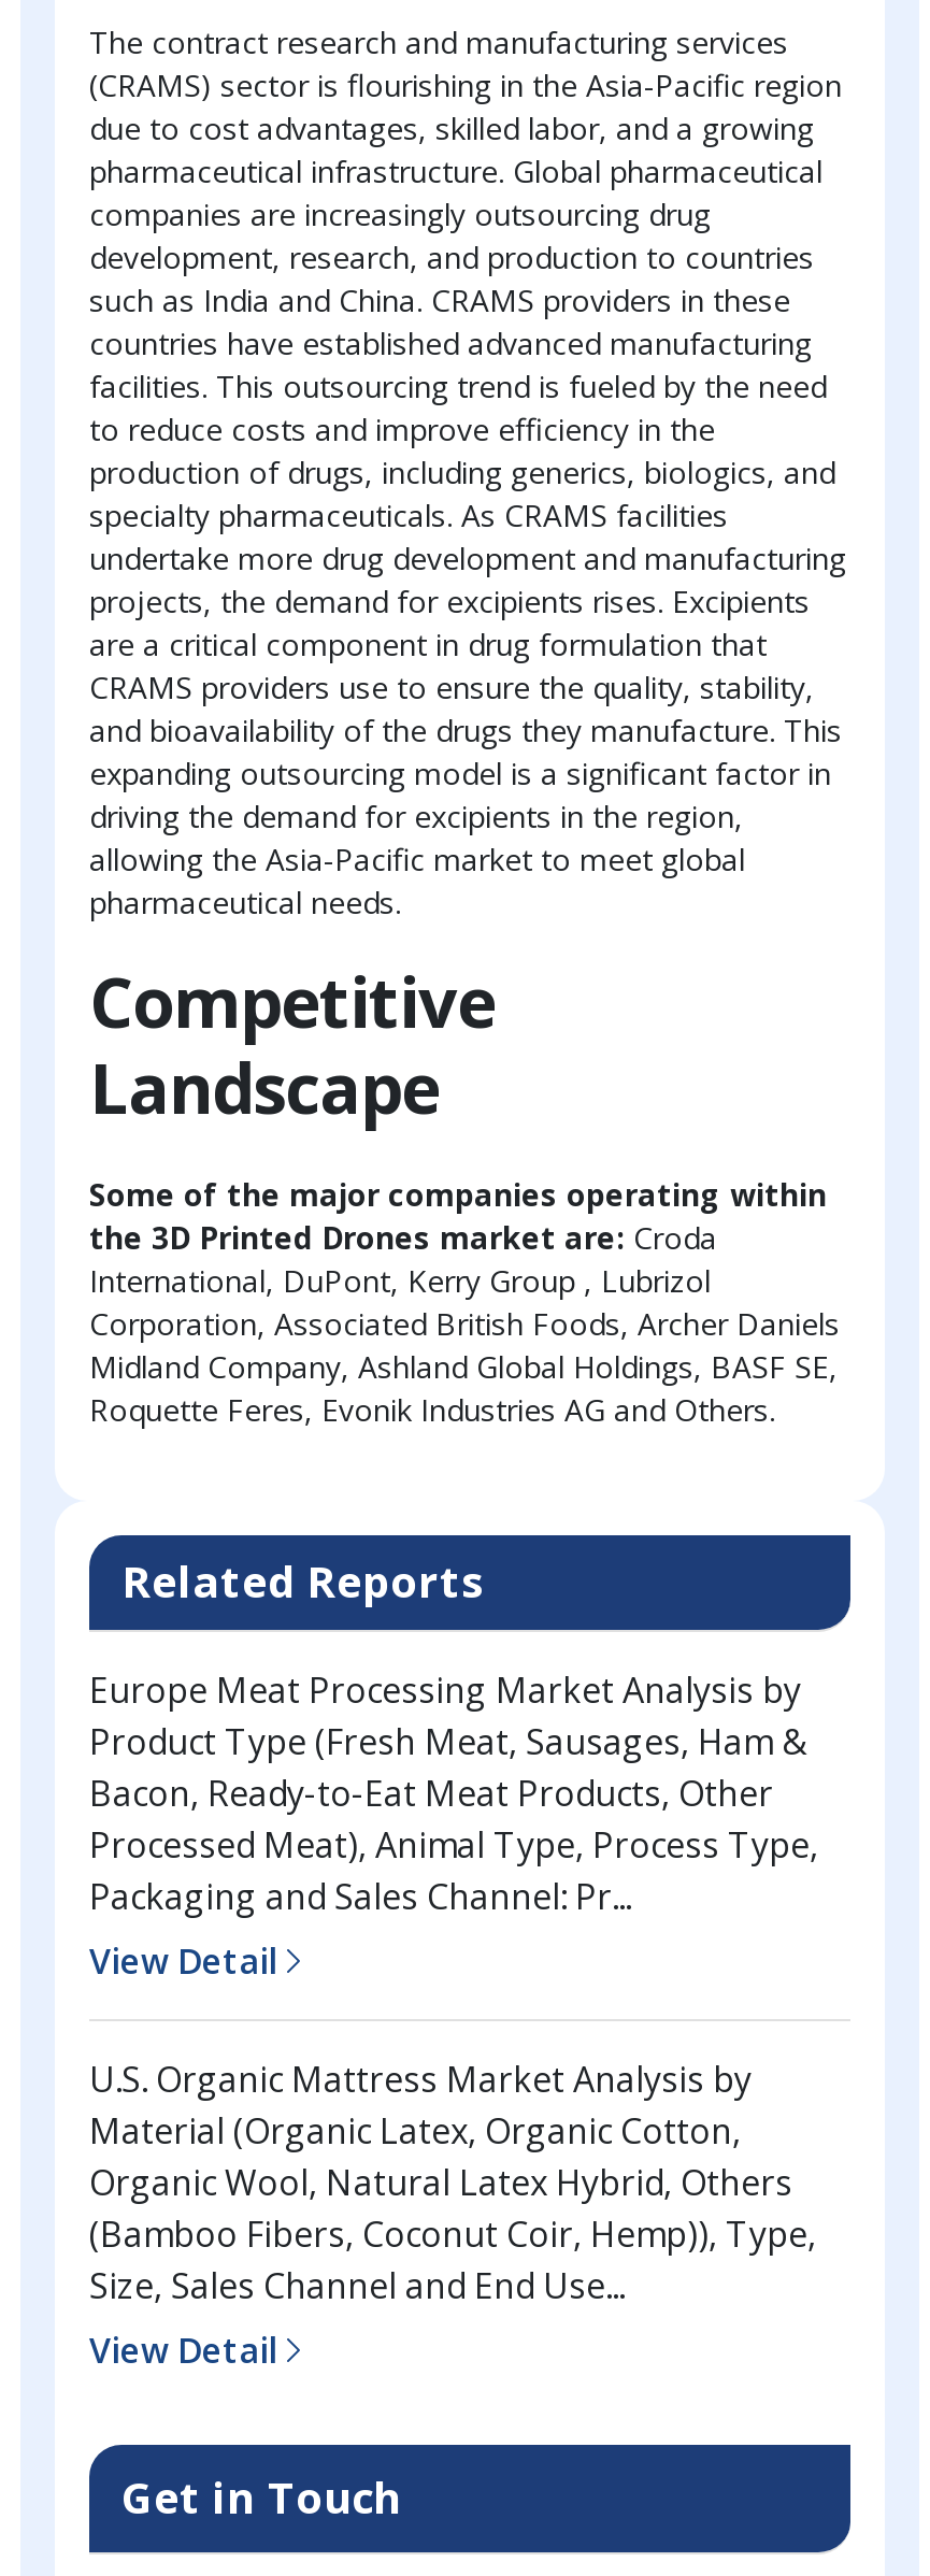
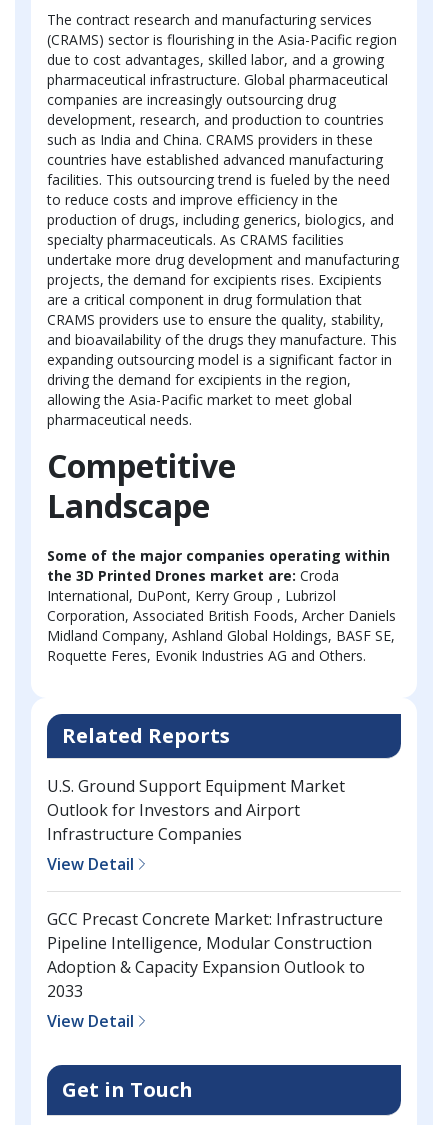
[89,1666,818,1920] Europe Meat Processing Market Analysis by | Product Type (Fresh Meat, Sausages, Ham & | Bacon, Ready-to-Eat Meat Products, Other | Processed Meat), Animal Type, Process Type, | Packaging and Sales Channel: Pr... -> [47,775,345,845] U.S. Ground Support Equipment Market | Outlook for Investors and Airport | Infrastructure Companies
[89,2055,816,2309] U.S. Organic Mattress Market Analysis by | Material (Organic Latex, Organic Cotton, | Organic Wool, Natural Latex Hybrid, Others | (Bamboo Fibers, Coconut Coir, Hemp)), Type, | Size, Sales Channel and End Use... -> [47,908,383,1002] GCC Precast Concrete Market: Infrastructure | Pipeline Intelligence, Modular Construction | Adoption & Capacity Expansion Outlook to | 2033

